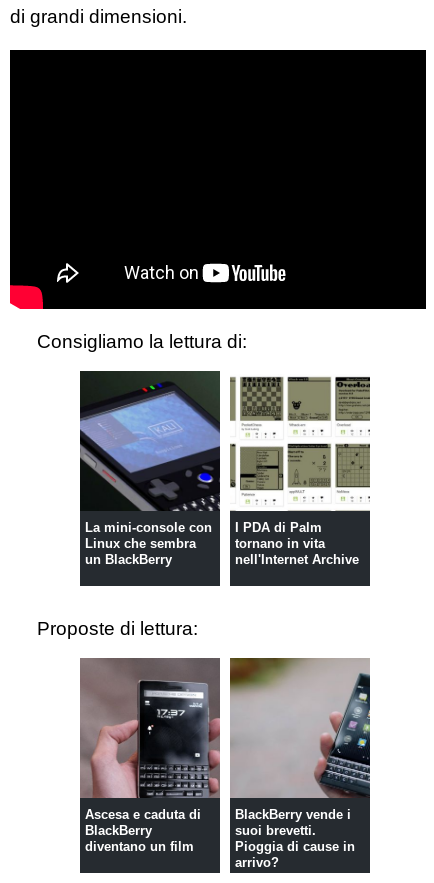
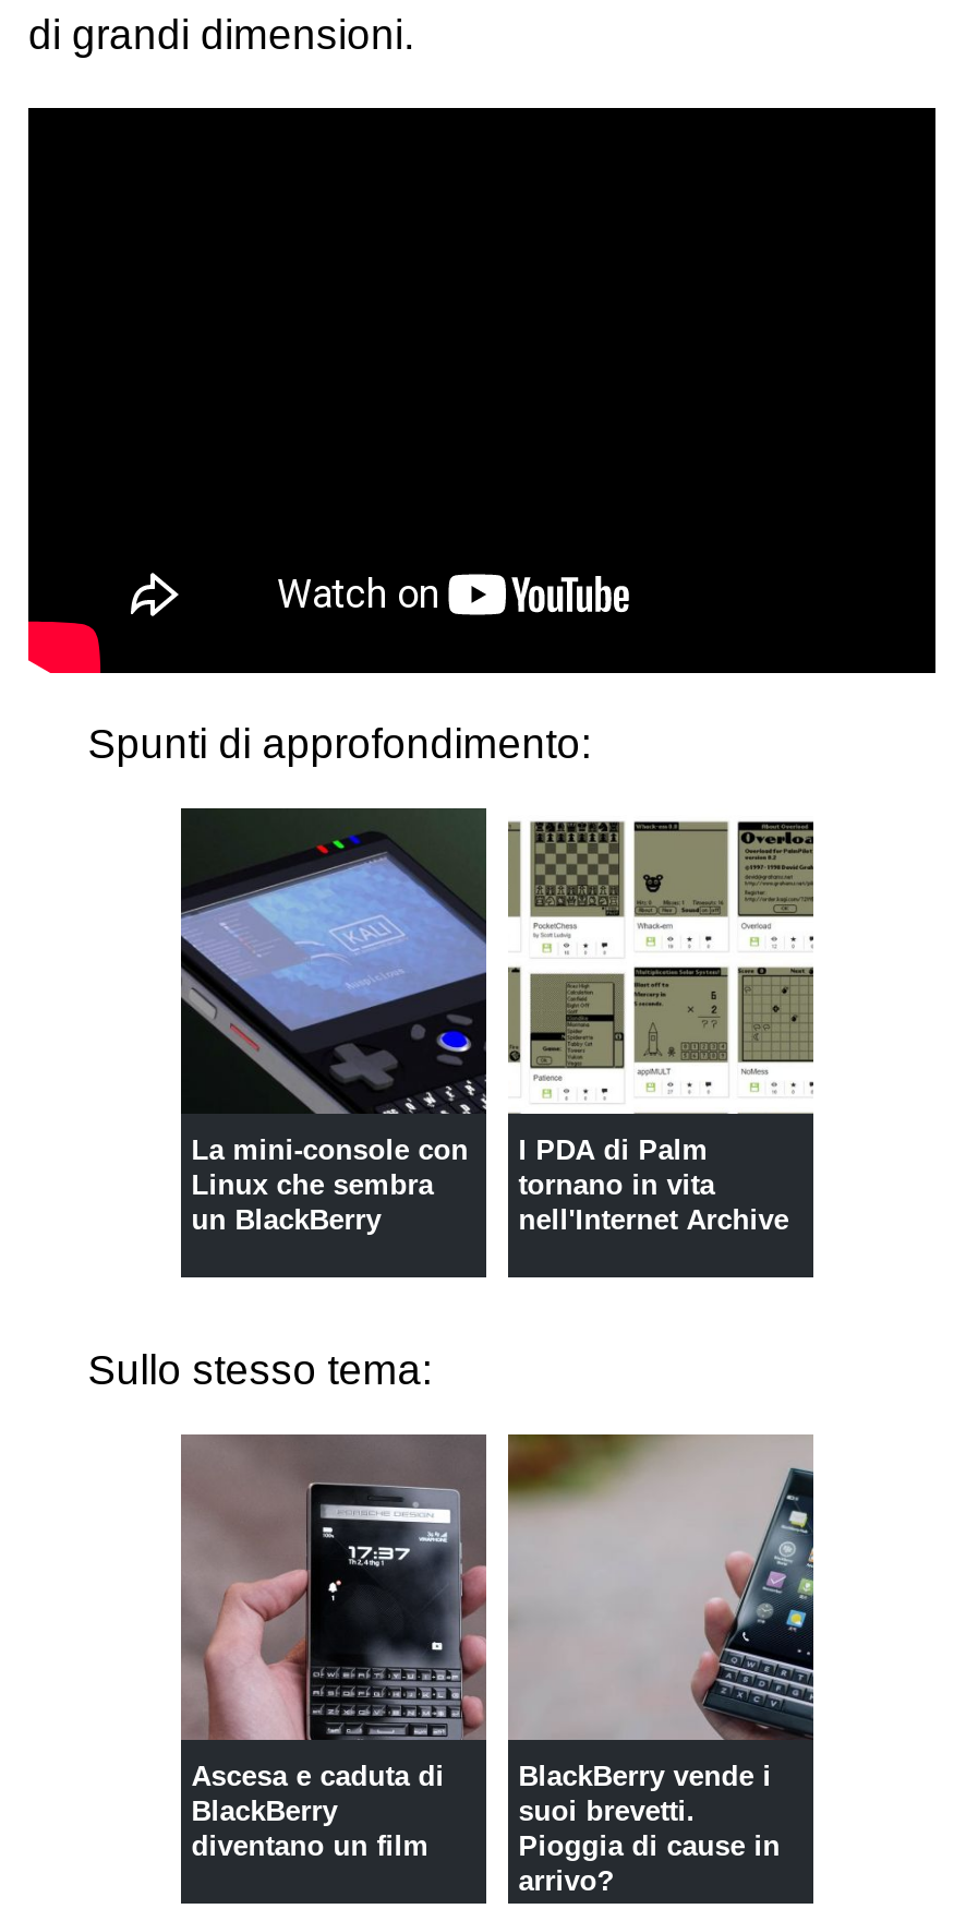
[37,331,247,352] Consigliamo la lettura di: -> [88,721,591,767] Spunti di approfondimento:
[37,618,198,639] Proposte di lettura: -> [88,1348,432,1393] Sullo stesso tema:

